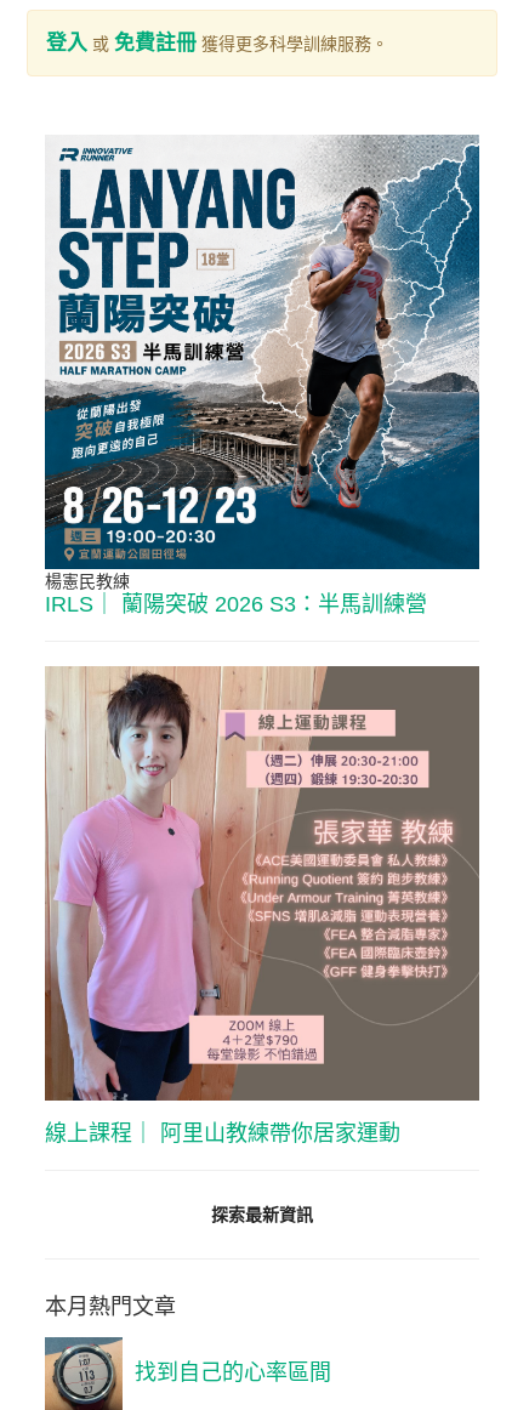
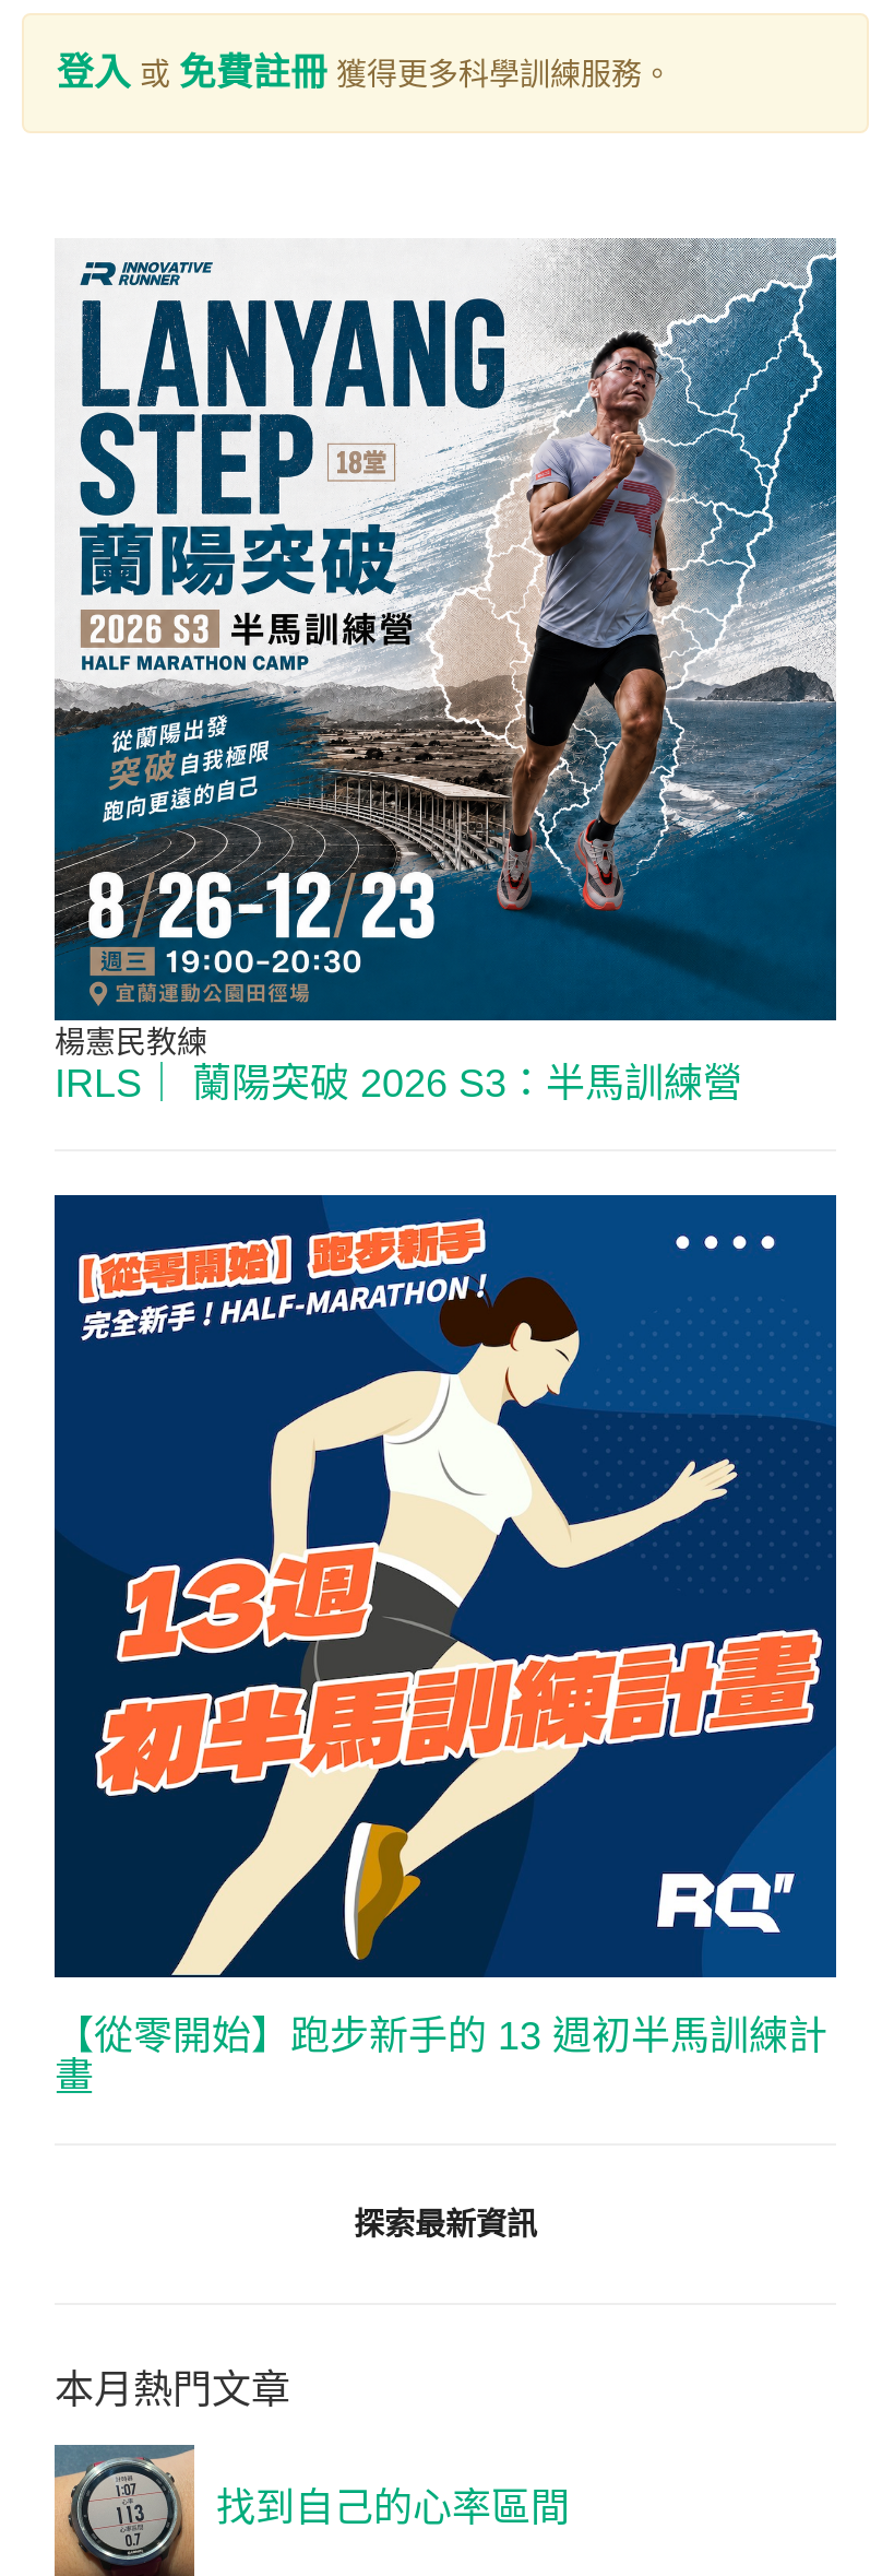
[44,665,480,1145] [image] | 線上課程｜ 阿里山教練帶你居家運動 -> [52,1193,838,2100] [image] | 【從零開始】跑步新手的 13 週初半馬訓練計 | 畫

